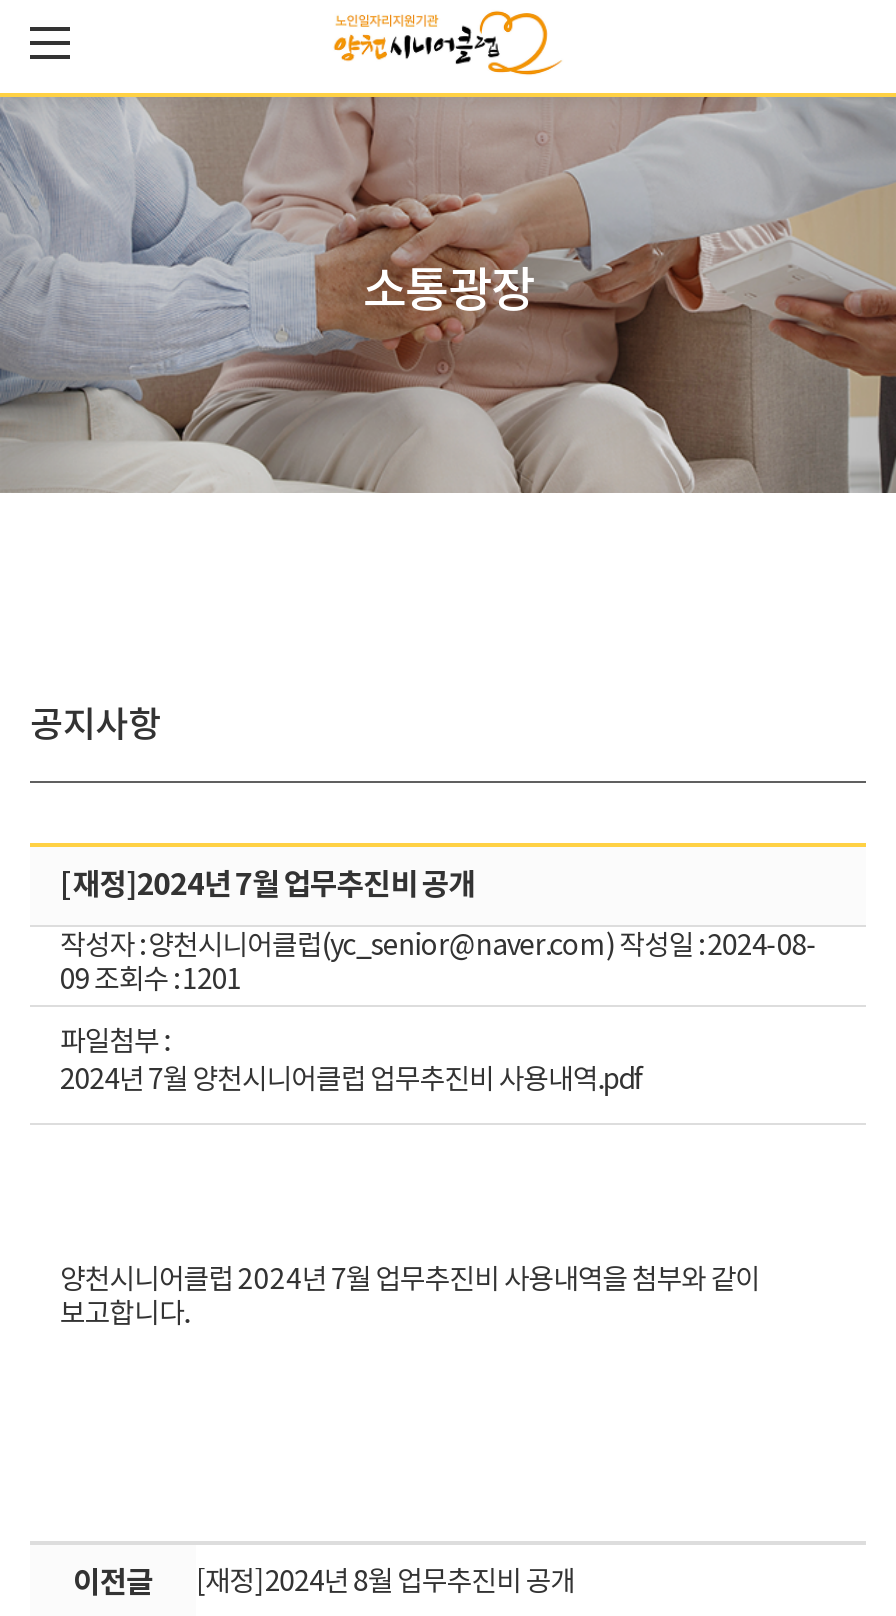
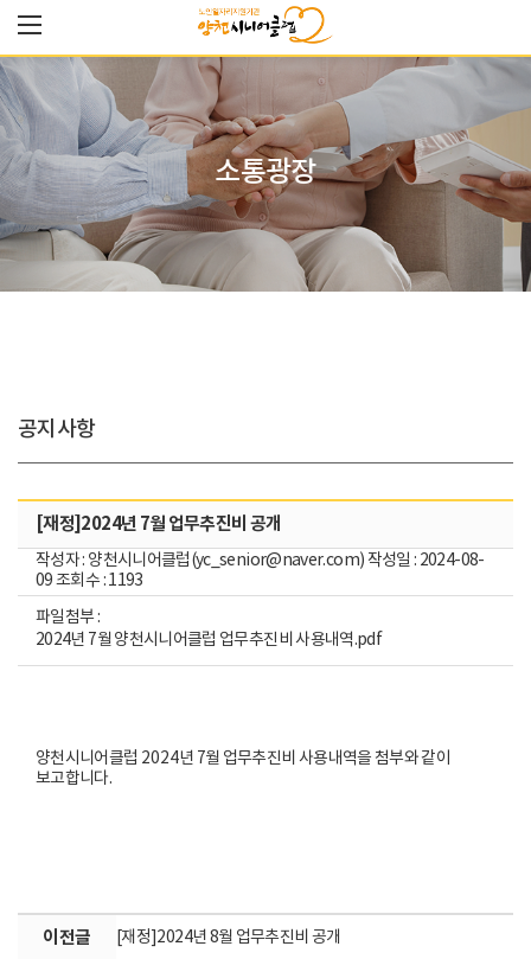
[60,965,241,997] 09 조회수 : 1201 -> [36,571,143,590] 09 조회수 : 1193

